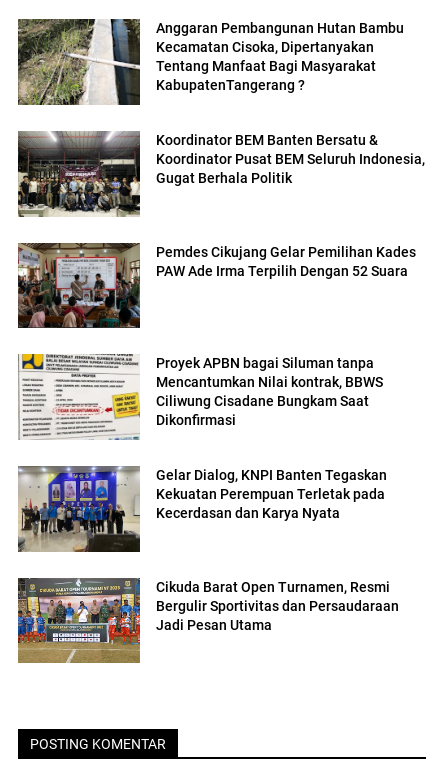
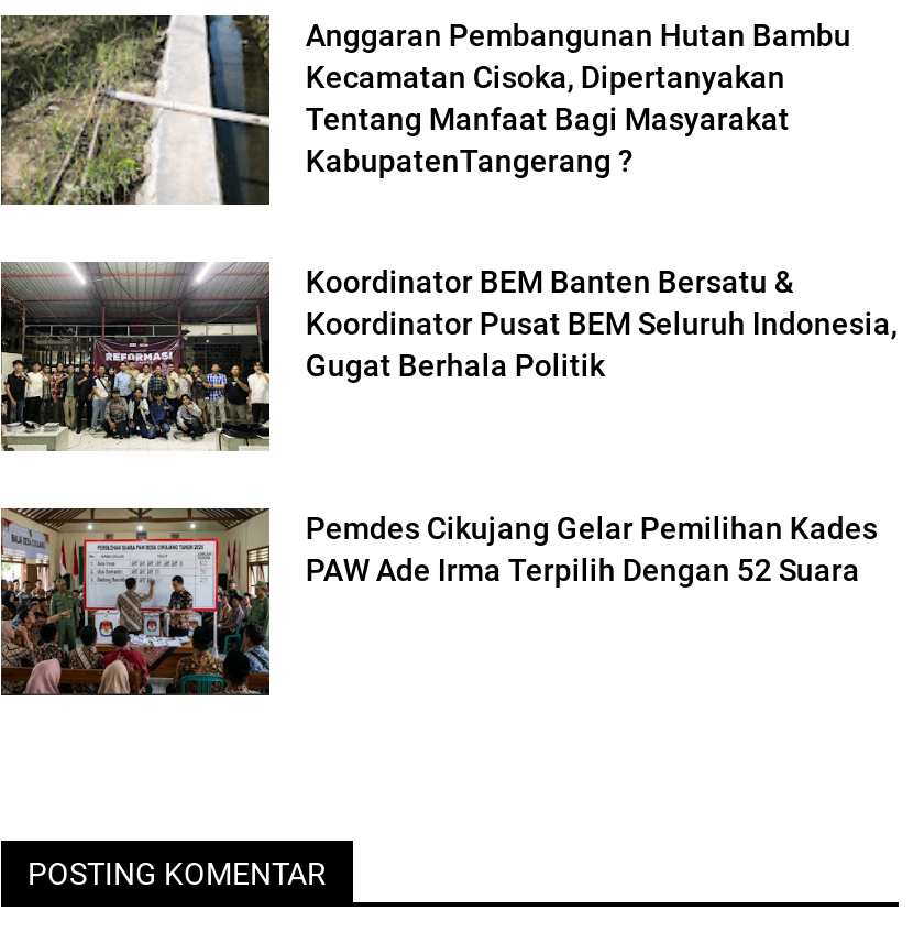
[19,353,387,521] [image] | Proyek APBN bagai Siluman tanpa | Mencantumkan Nilai kontrak, BBWS | Ciliwung Cisadane Bungkam Saat | Dikonfirmasi | Gelar Dialog, KNPI Banten Tegaskan | Kekuatan Perempuan Terletak pada | Kecerdasan dan Karya Nyata -> none
[18,466,140,553] [image] -> none
[17,578,399,664] [image] | Cikuda Barat Open Turnamen, Resmi | Bergulir Sportivitas dan Persaudaraan | Jadi Pesan Utama -> none

